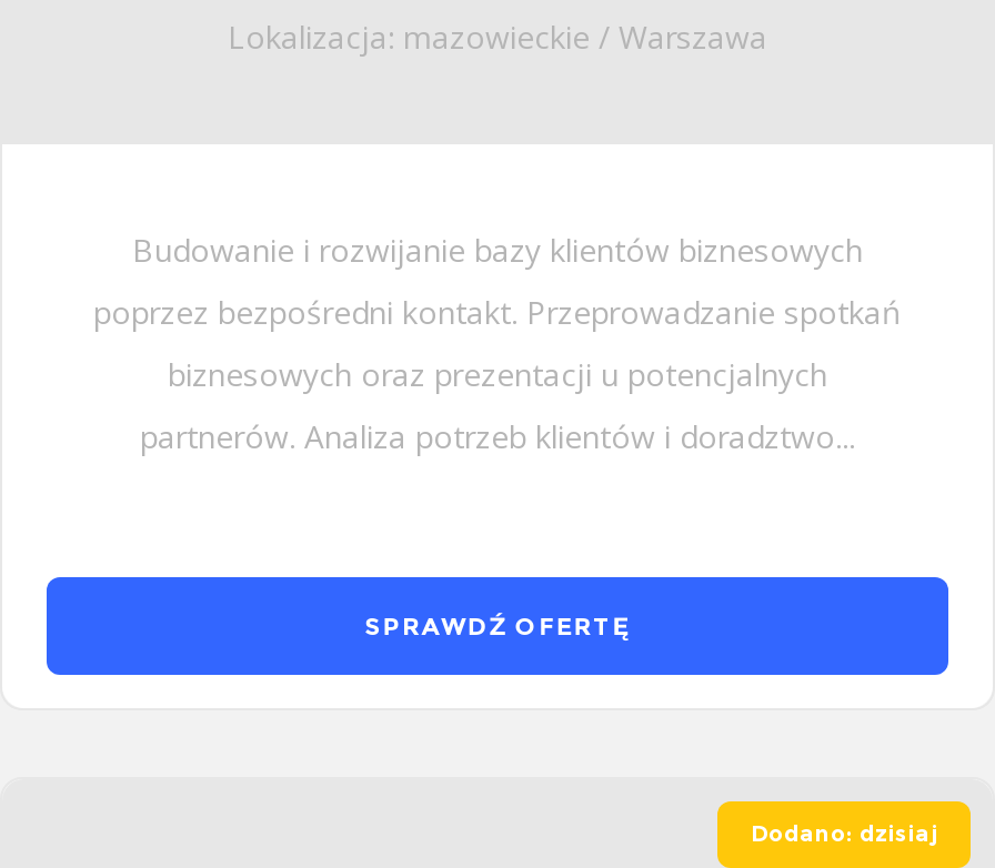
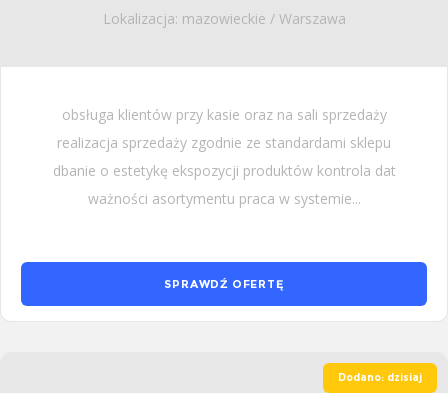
[132,229,863,271] Budowanie i rozwijanie bazy klientów biznesowych -> [61,105,386,124] obsługa klientów przy kasie oraz na sali sprzedaży
[93,291,902,333] poprzez bezpośredni kontakt. Przeprowadzanie spotkań -> [57,133,391,152] realizacja sprzedaży zgodnie ze standardami sklepu
[168,353,827,395] biznesowych oraz prezentacji u potencjalnych -> [52,161,395,180] dbanie o estetykę ekspozycji produktów kontrola dat
[140,415,855,457] partnerów. Analiza potrzeb klientów i doradztwo... -> [87,189,360,208] ważności asortymentu praca w systemie...

